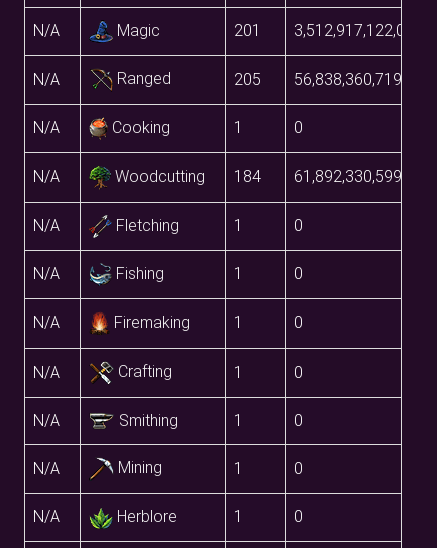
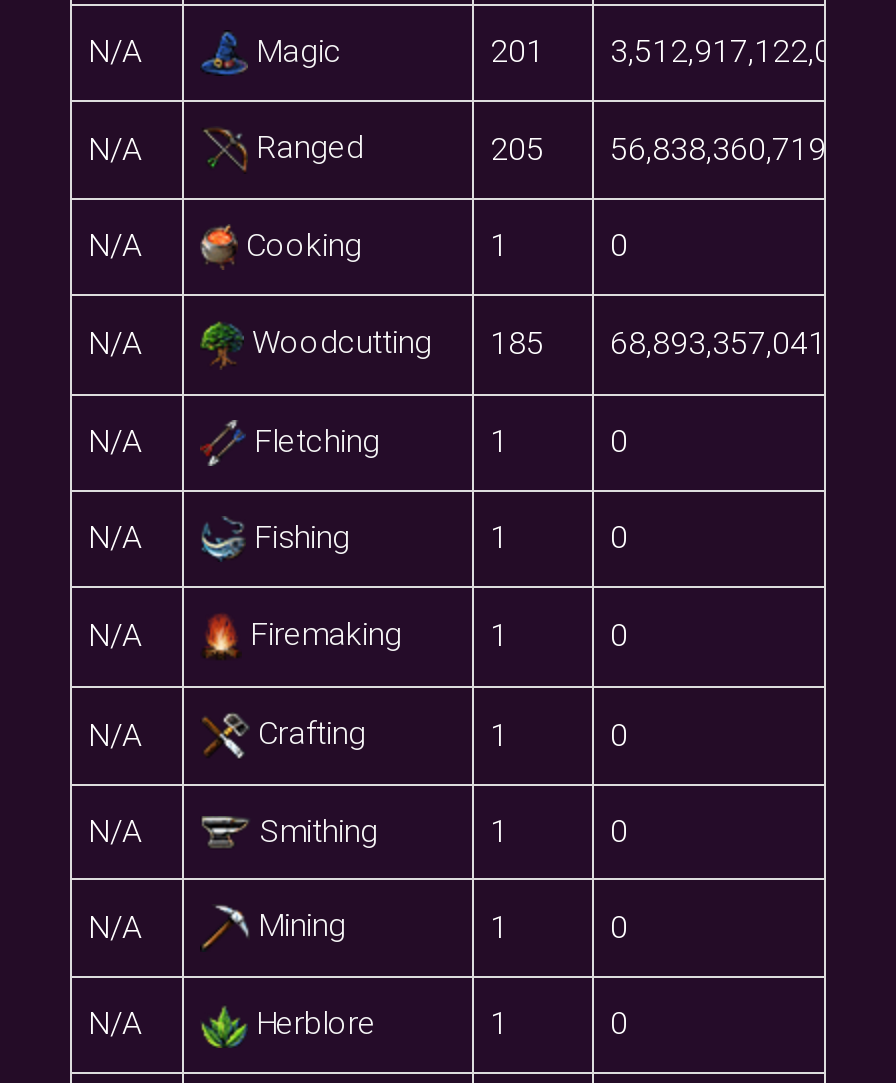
[234,167,261,186] 184 -> [490,324,544,362] 185
[294,167,402,186] 61,892,330,599 -> [610,324,826,362] 68,893,357,041

